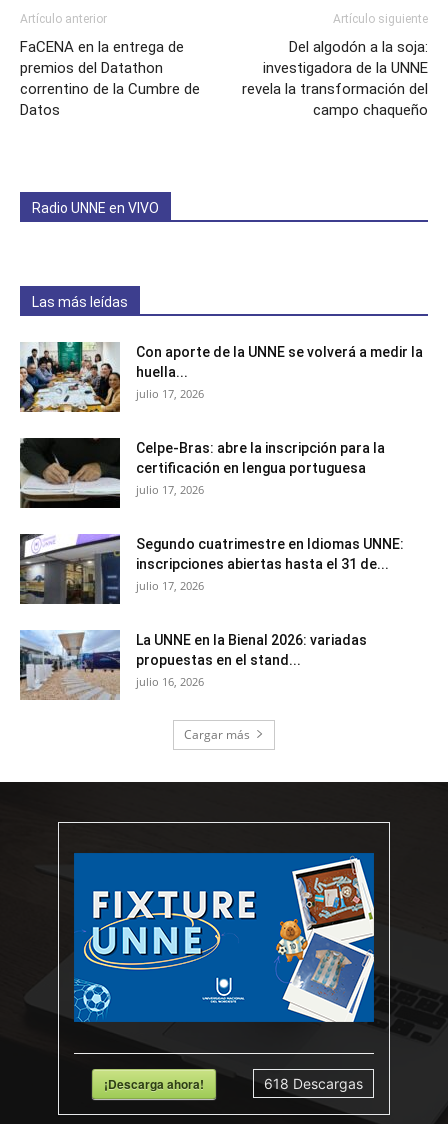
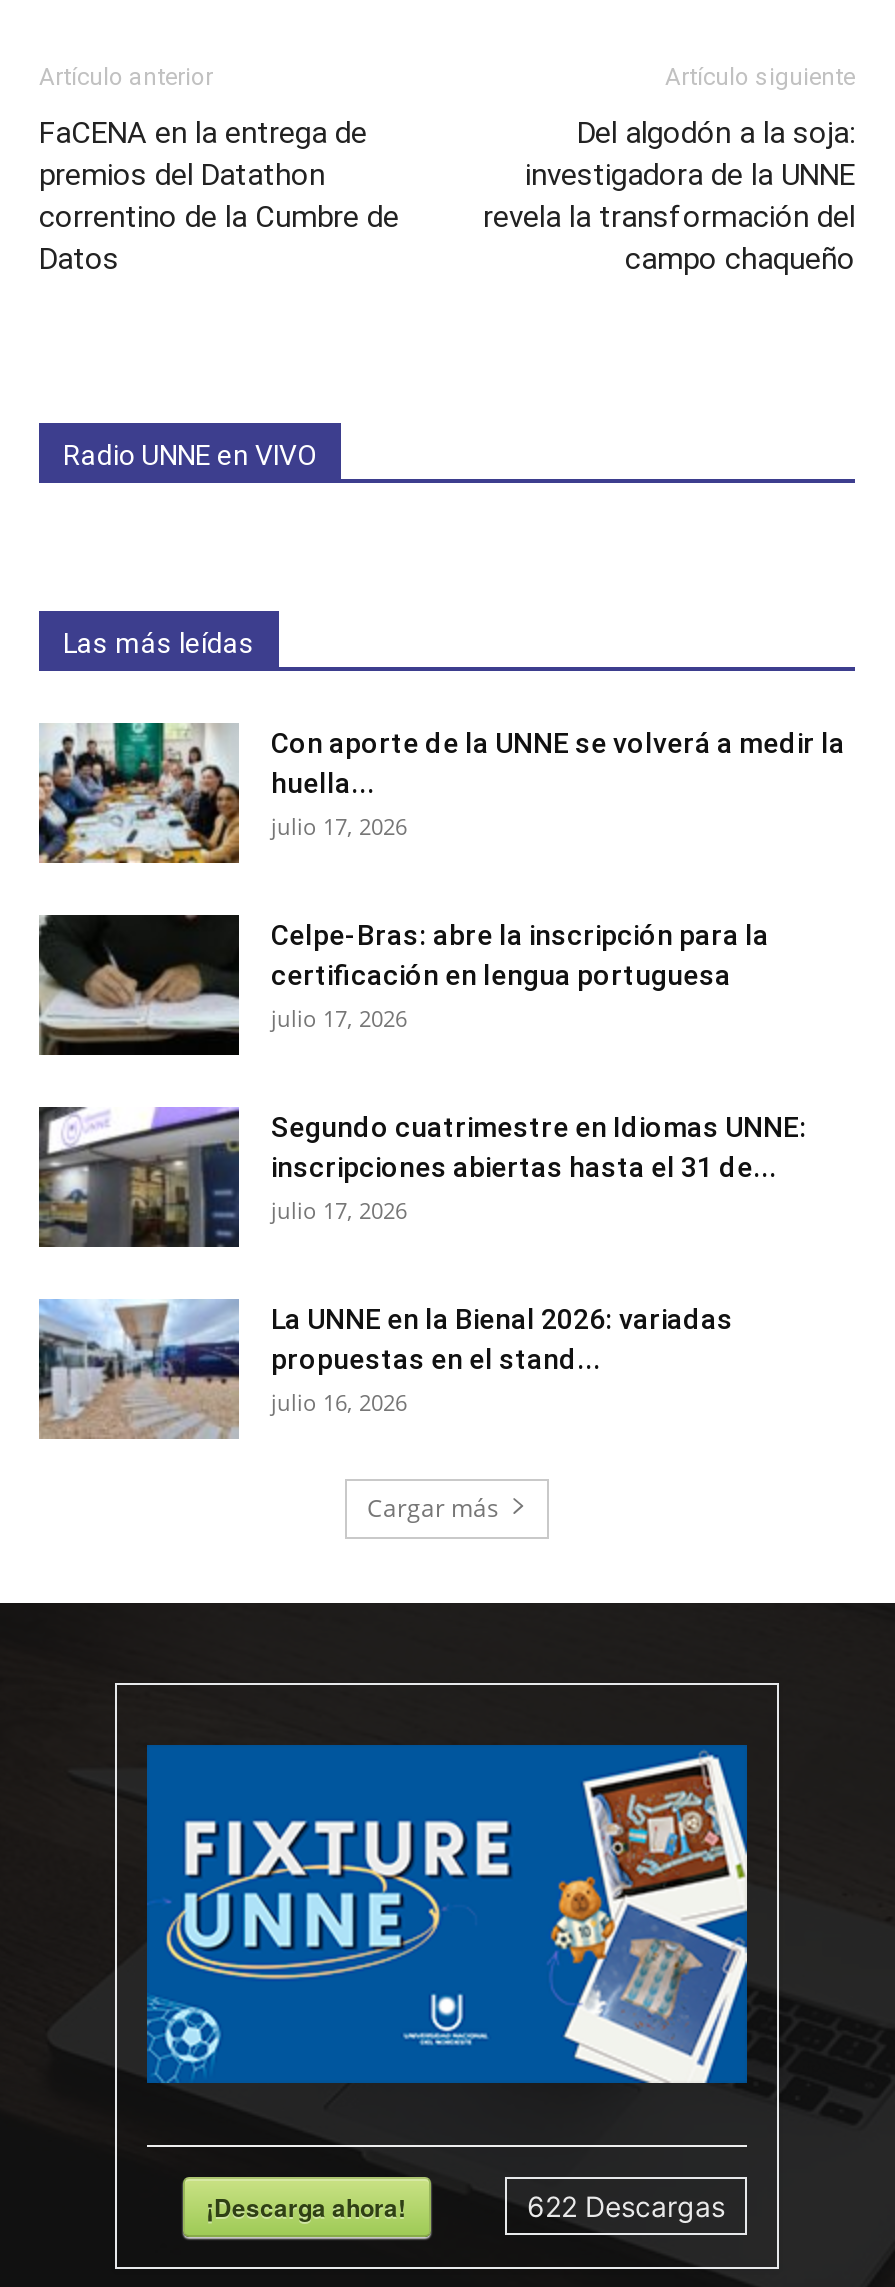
[264,1074,363,1091] 618 Descargas -> [527,2188,725,2222] 622 Descargas

